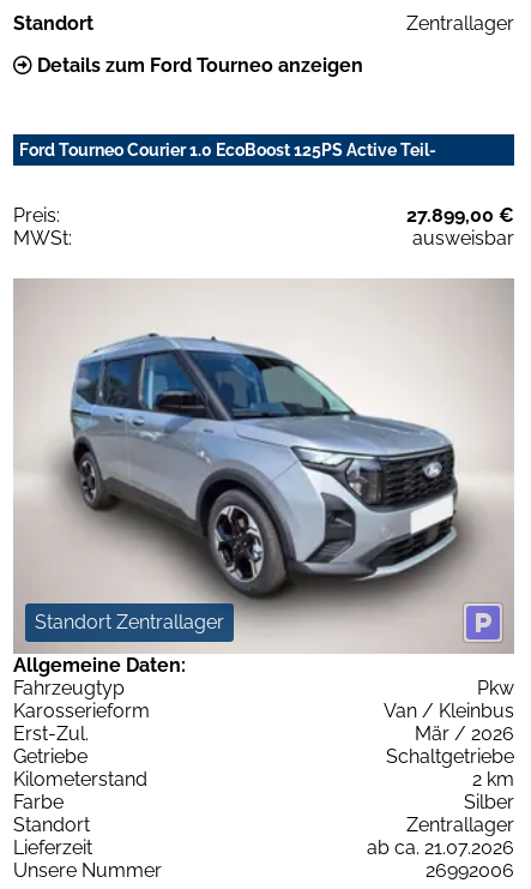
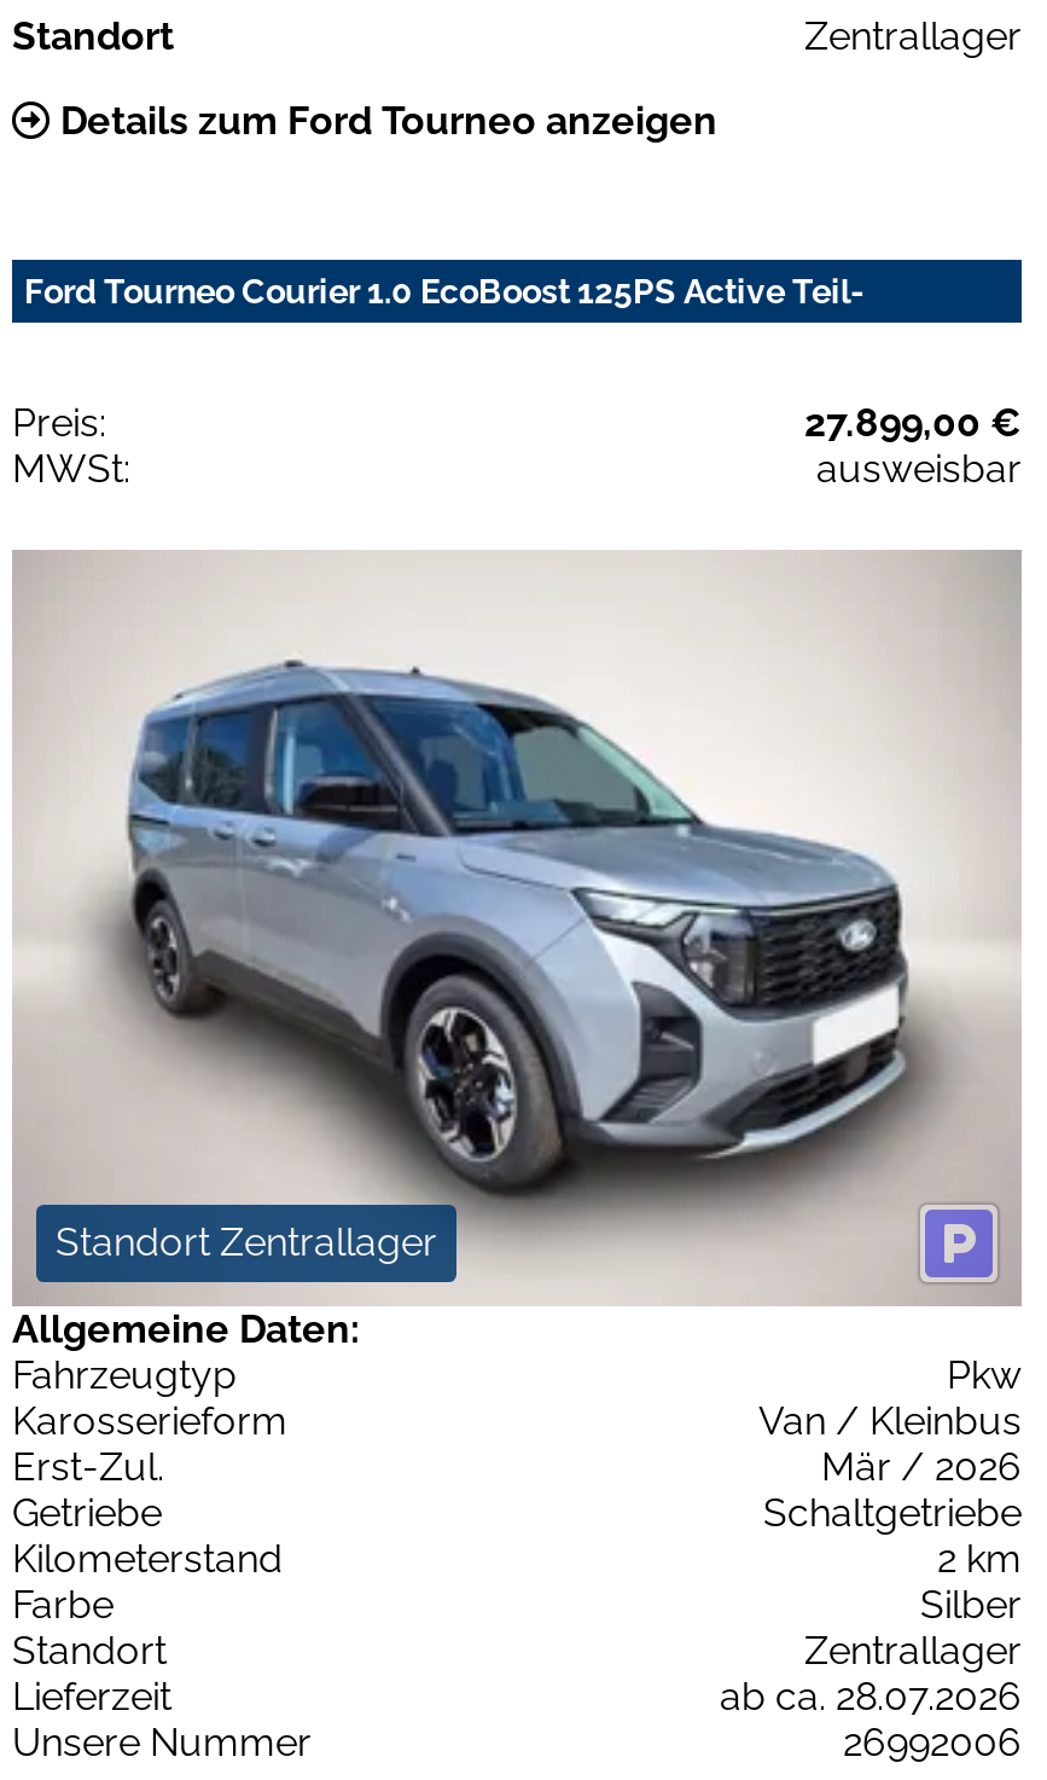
[367,836,514,859] ab ca. 21.07.2026 -> [720,1674,1022,1720] ab ca. 28.07.2026

